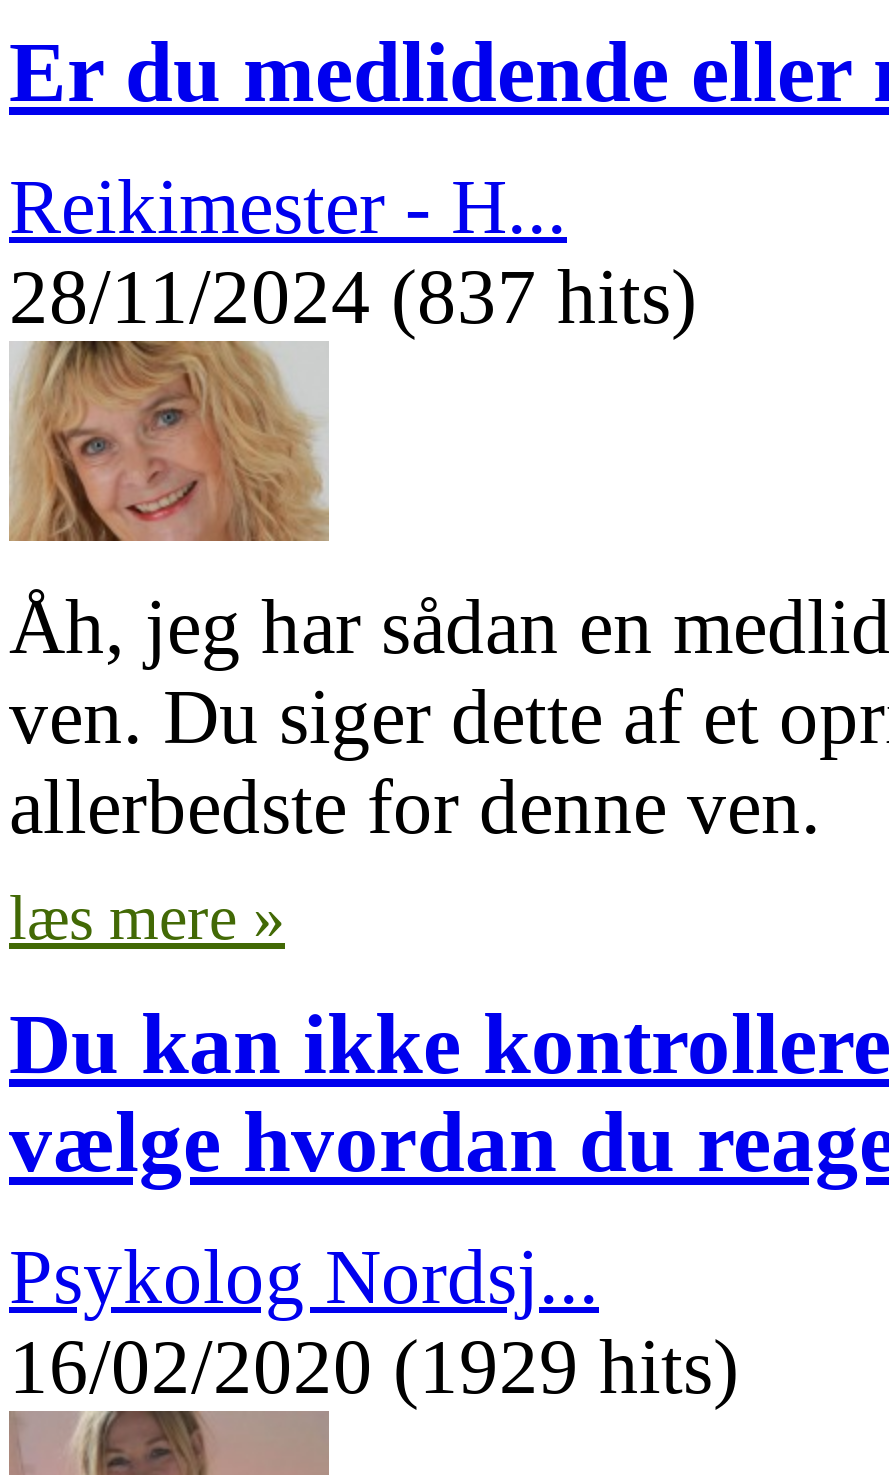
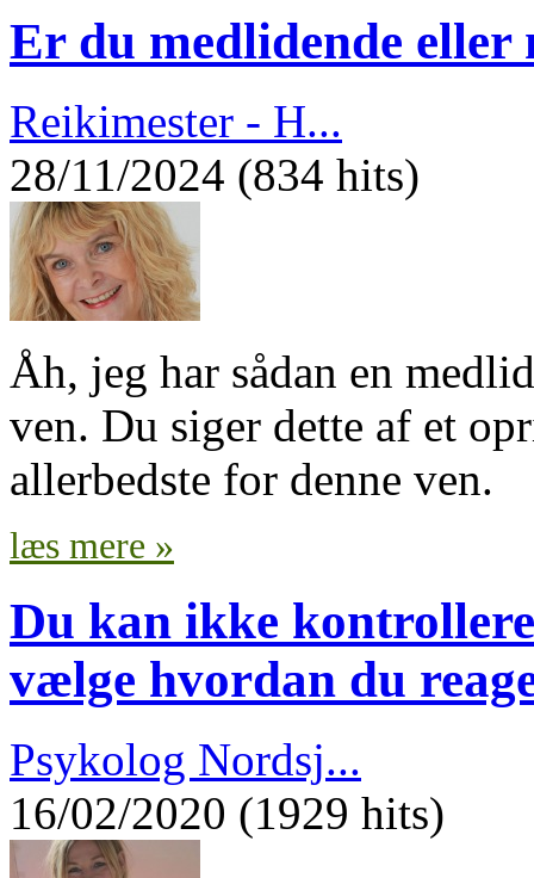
[9,253,697,339] 28/11/2024 (837 hits) -> [10,149,420,200] 28/11/2024 (834 hits)

